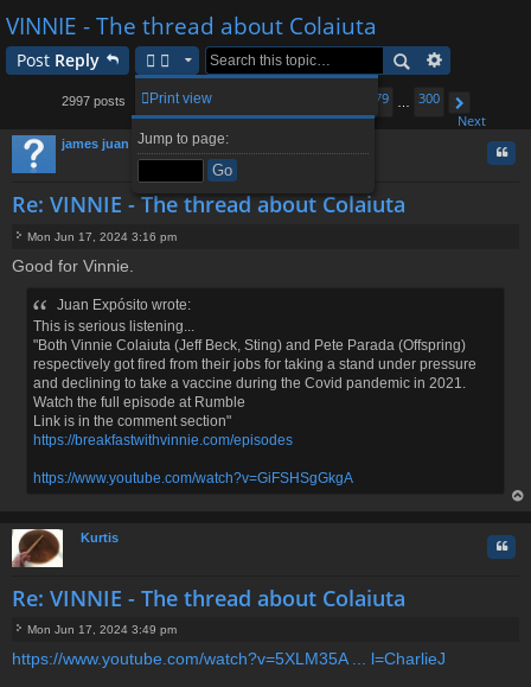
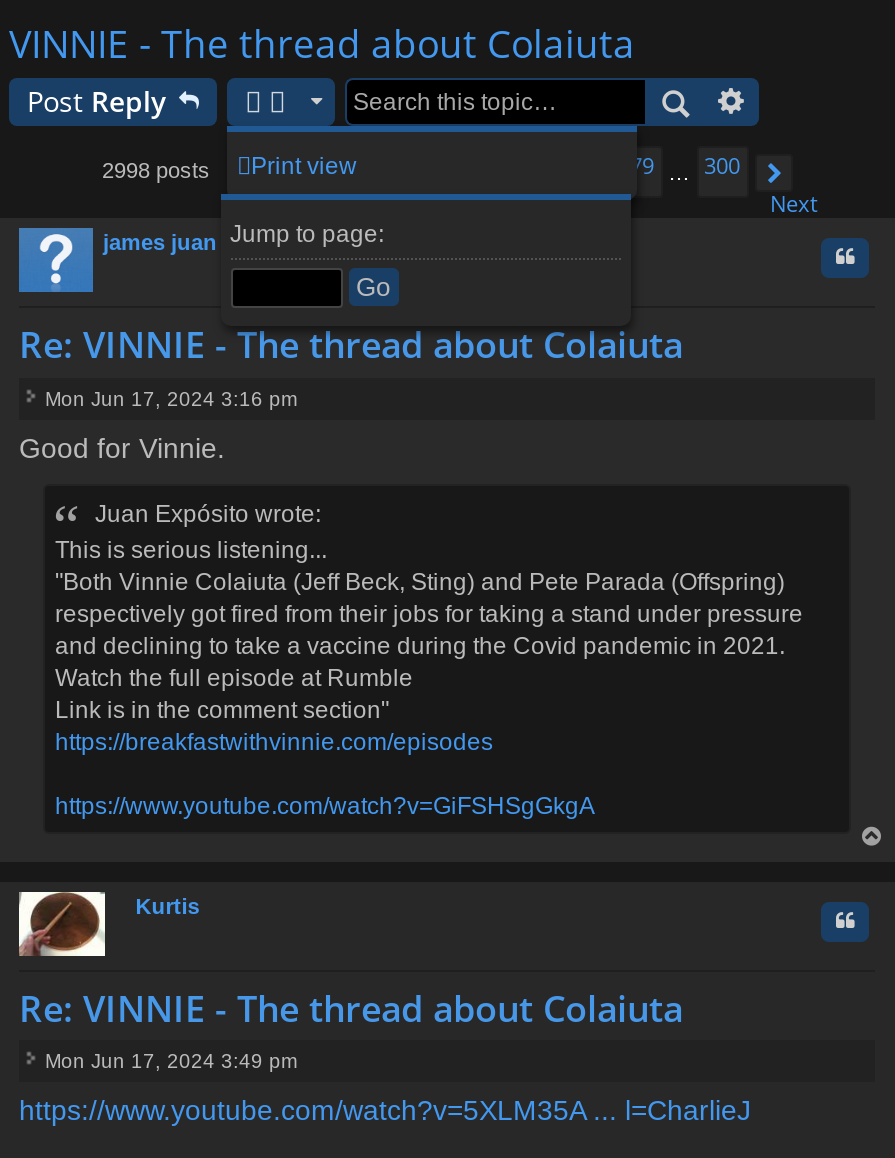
[61,94,129,108] 2997 posts -> [102,158,216,182] 2998 posts

